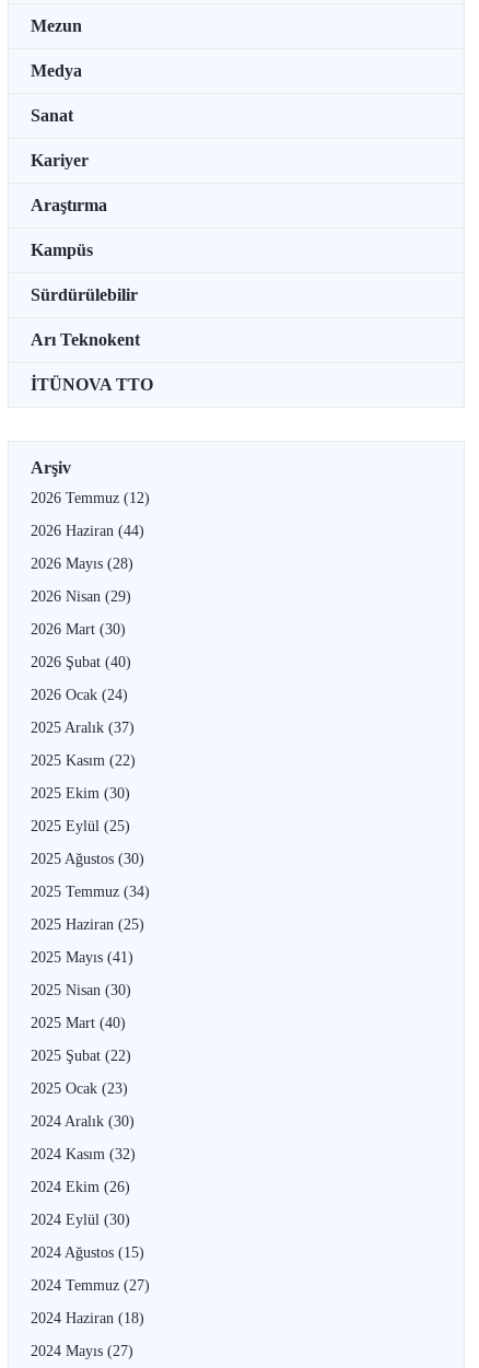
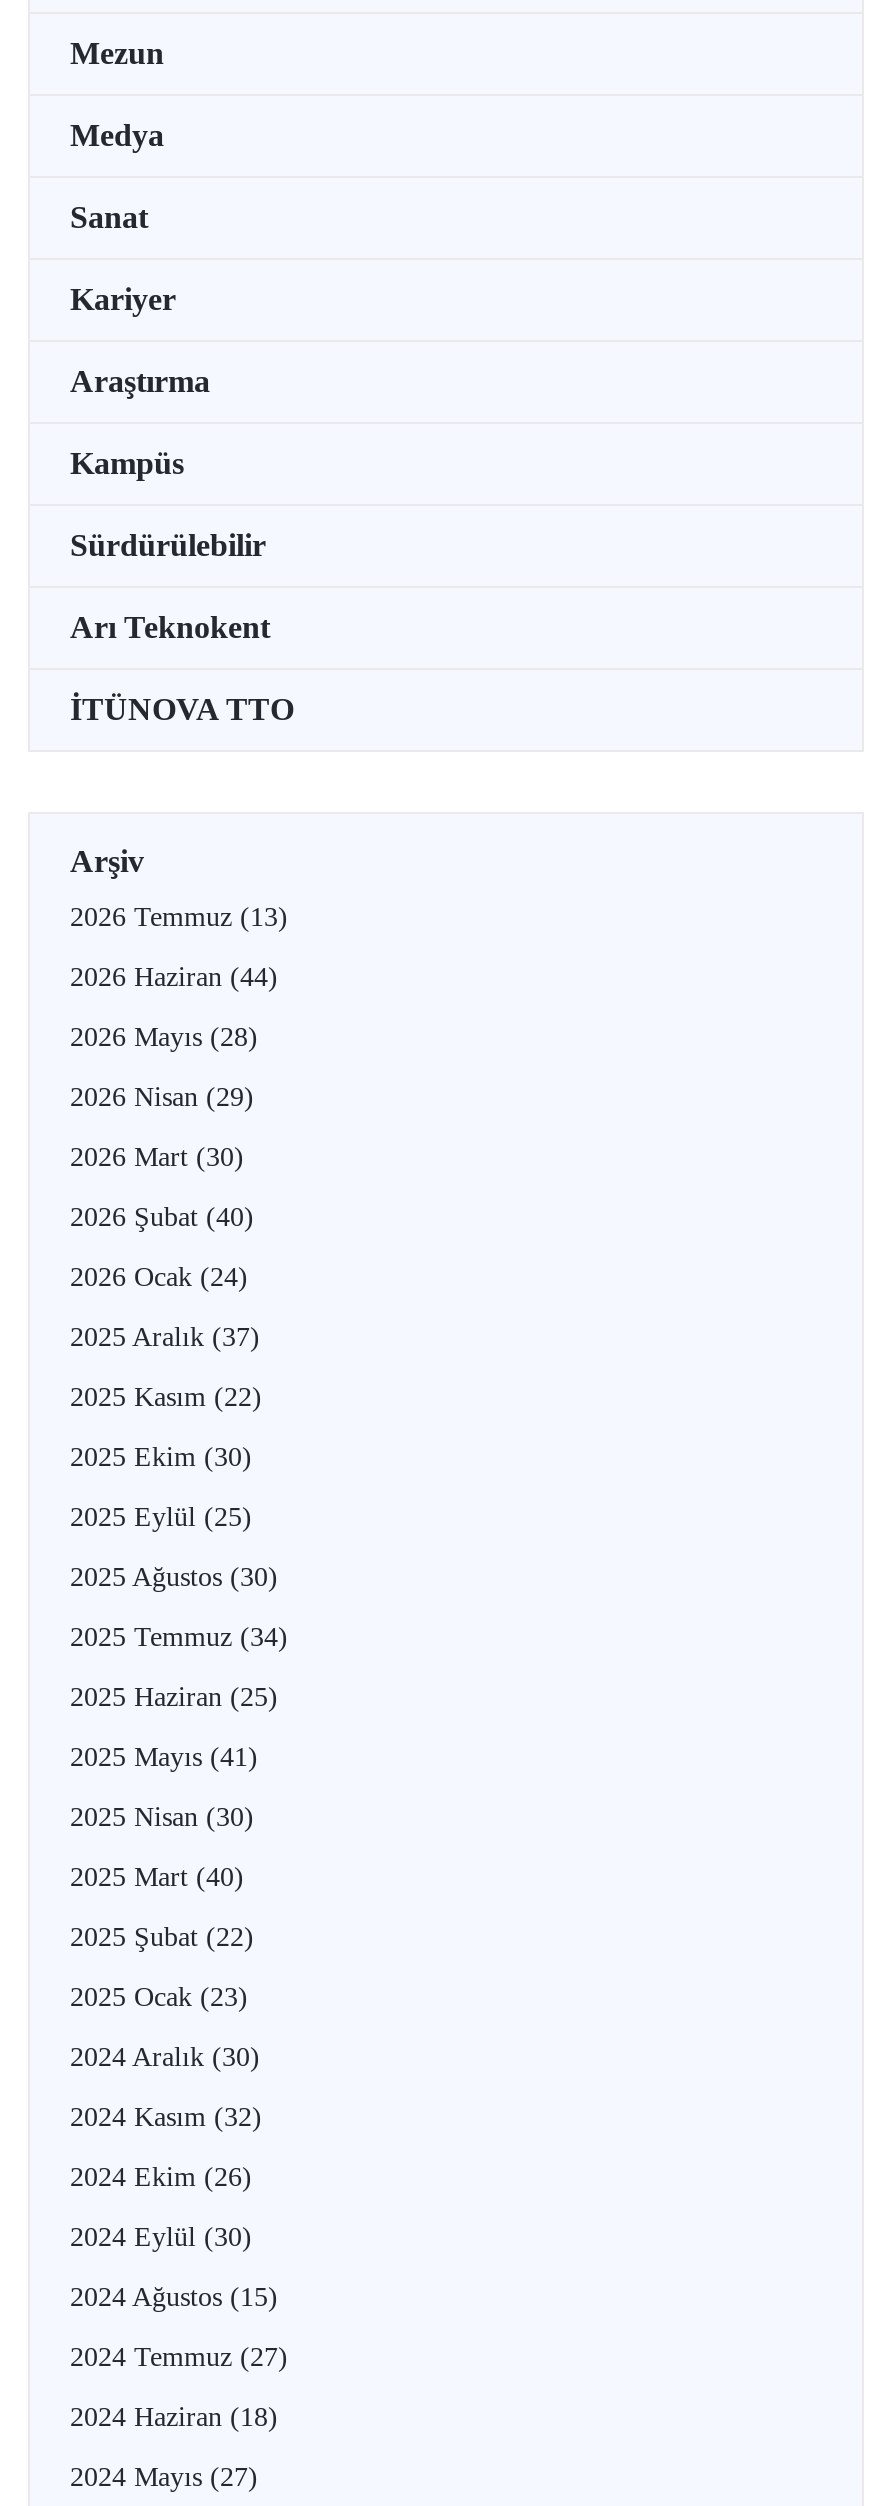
[31,490,150,506] 2026 Temmuz (12) -> [70,902,288,932] 2026 Temmuz (13)

